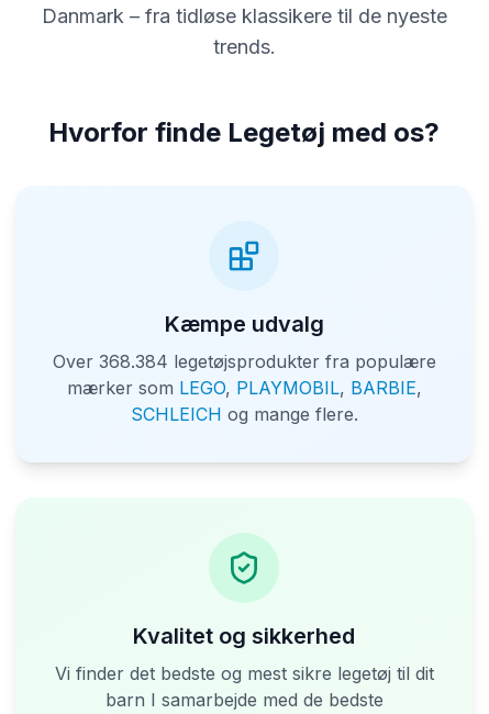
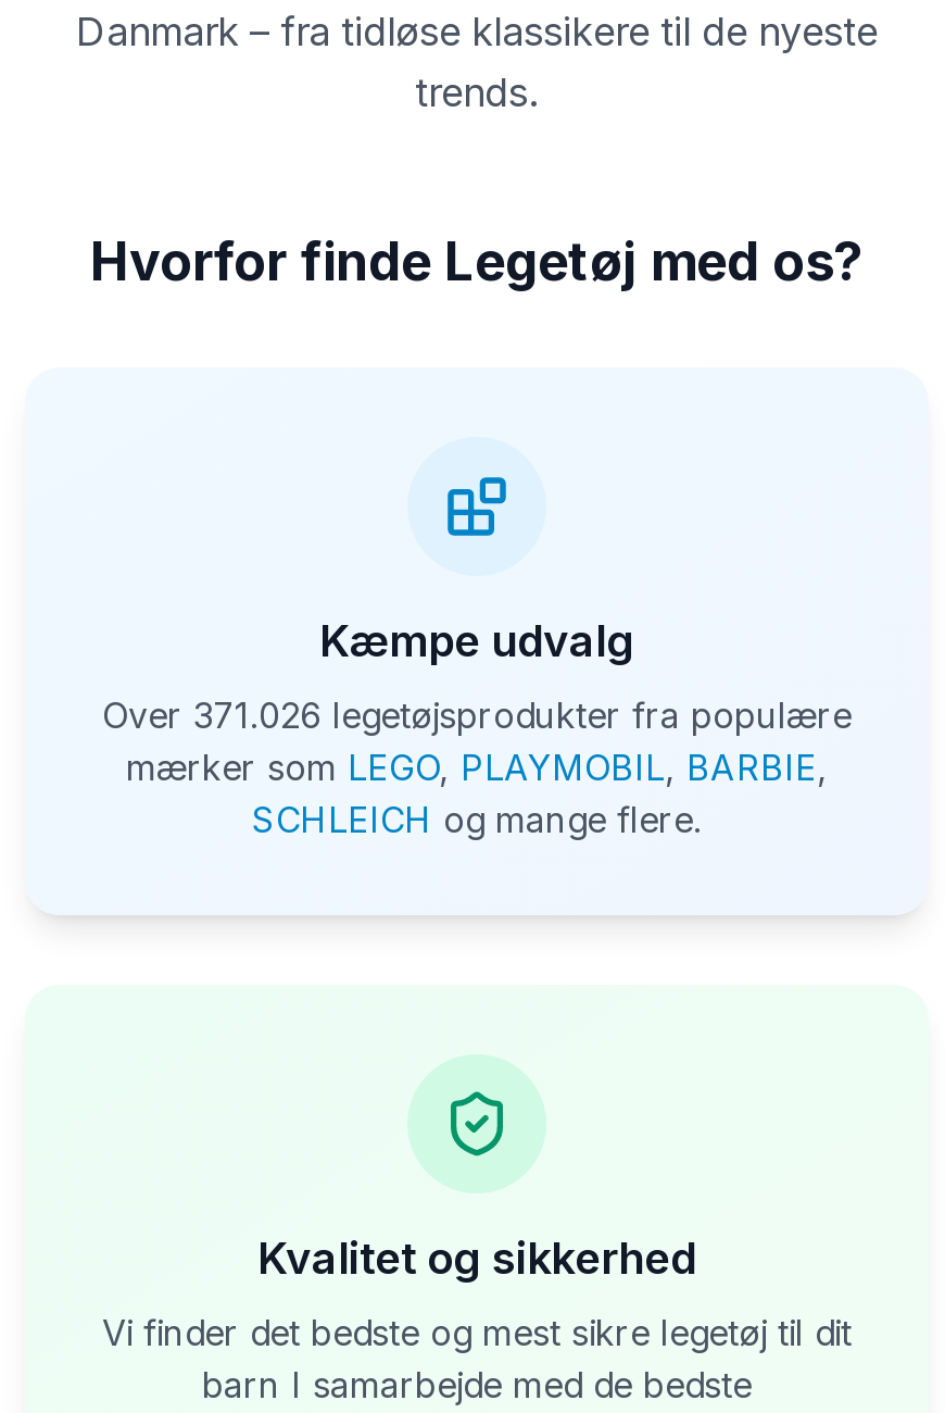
[52,350,436,372] Over 368.384 legetøjsprodukter fra populære -> [102,693,852,737] Over 371.026 legetøjsprodukter fra populære

